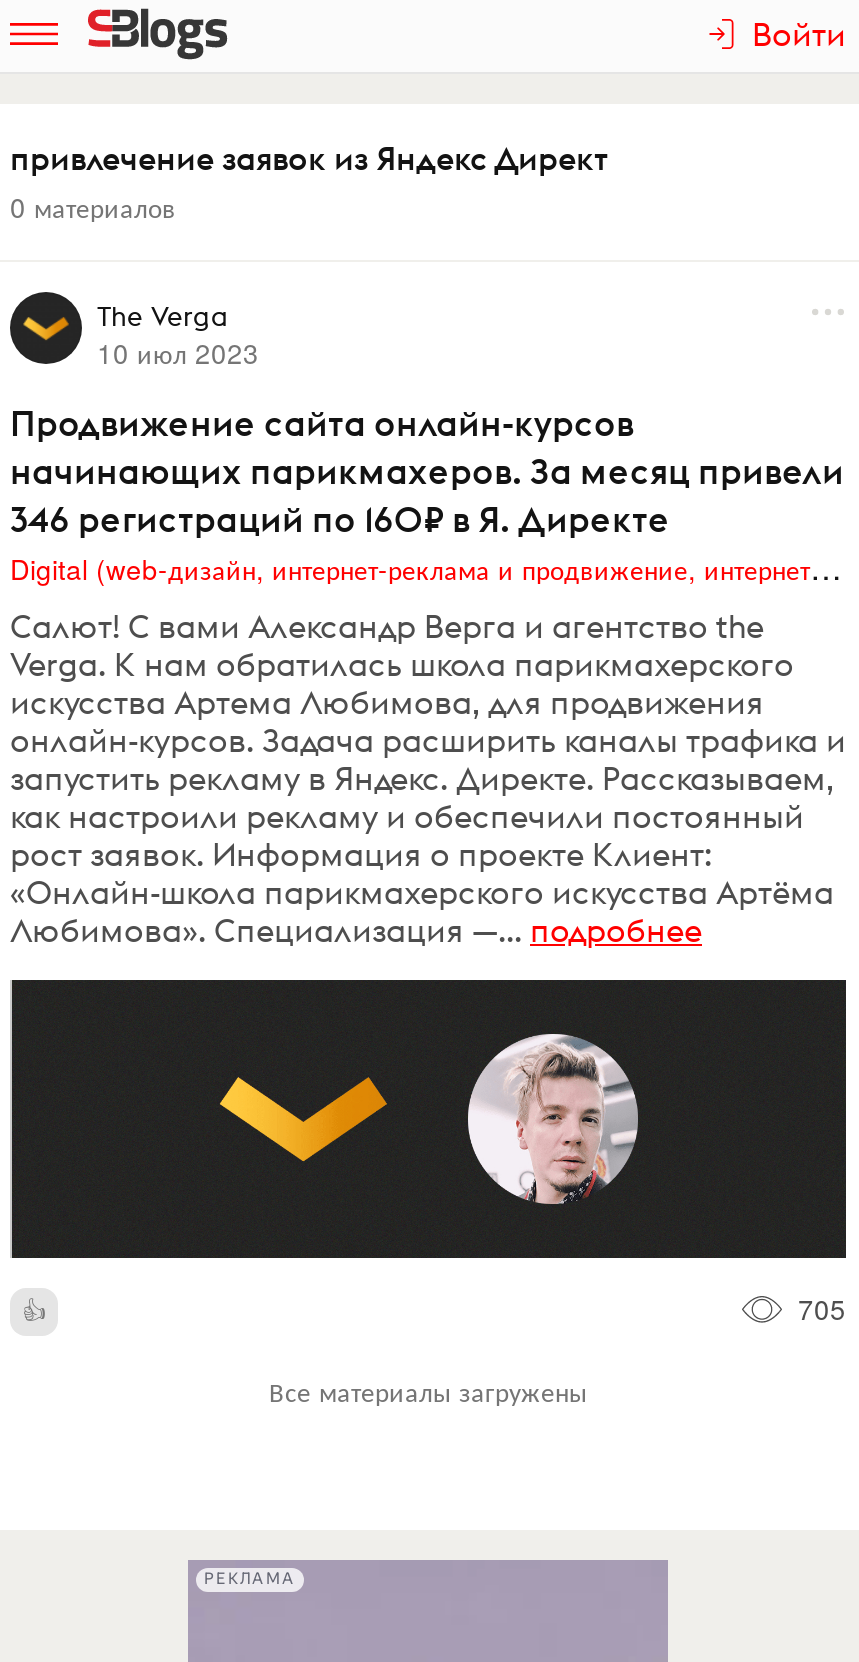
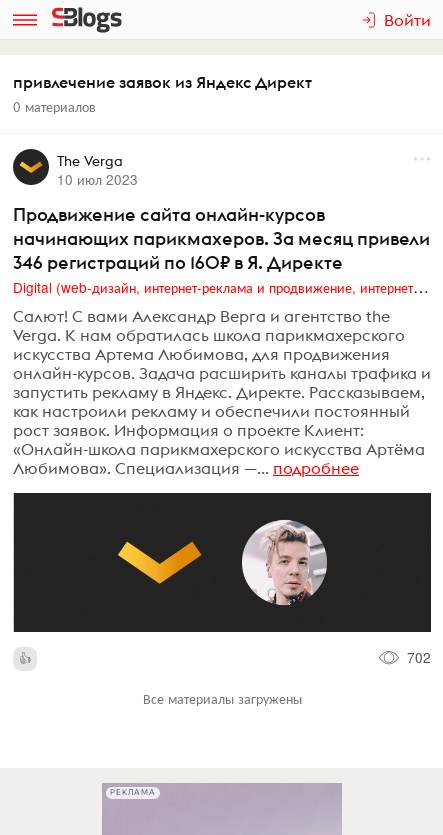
[790,1288,846,1328] 705 -> [403,647,431,667] 702

